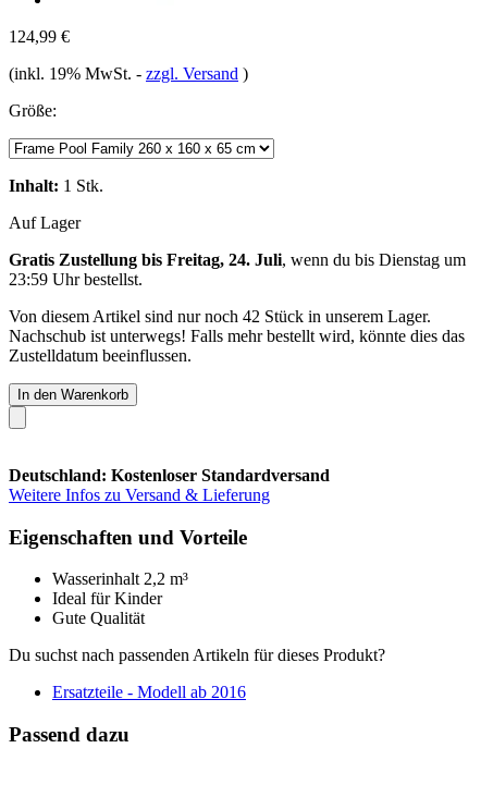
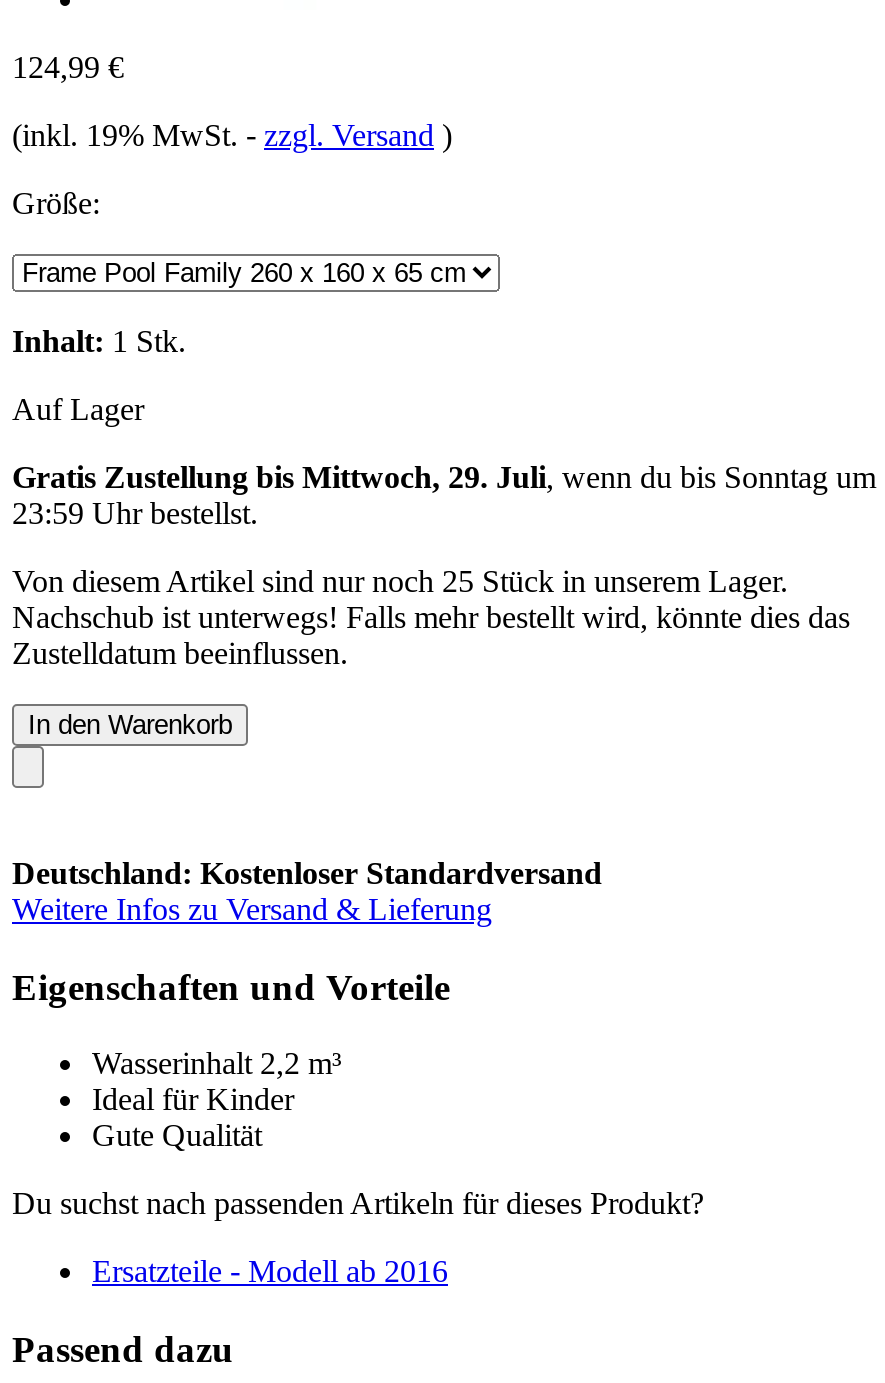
[9,250,466,269] Gratis Zustellung bis Freitag, 24. Juli, wenn du bis Dienstag um -> [12,460,876,494] Gratis Zustellung bis Mittwoch, 29. Juli, wenn du bis Sonntag um
[9,307,431,325] Von diesem Artikel sind nur noch 42 Stück in unserem Lager. -> [12,564,788,598] Von diesem Artikel sind nur noch 25 Stück in unserem Lager.

